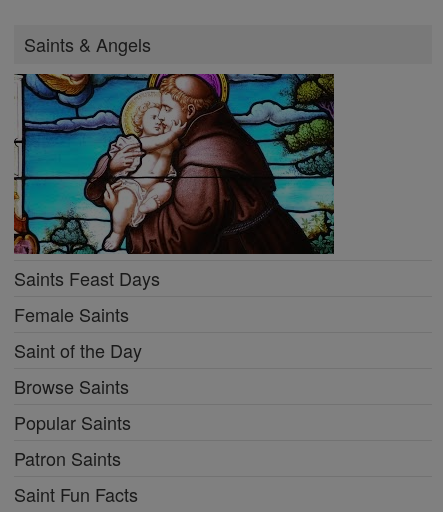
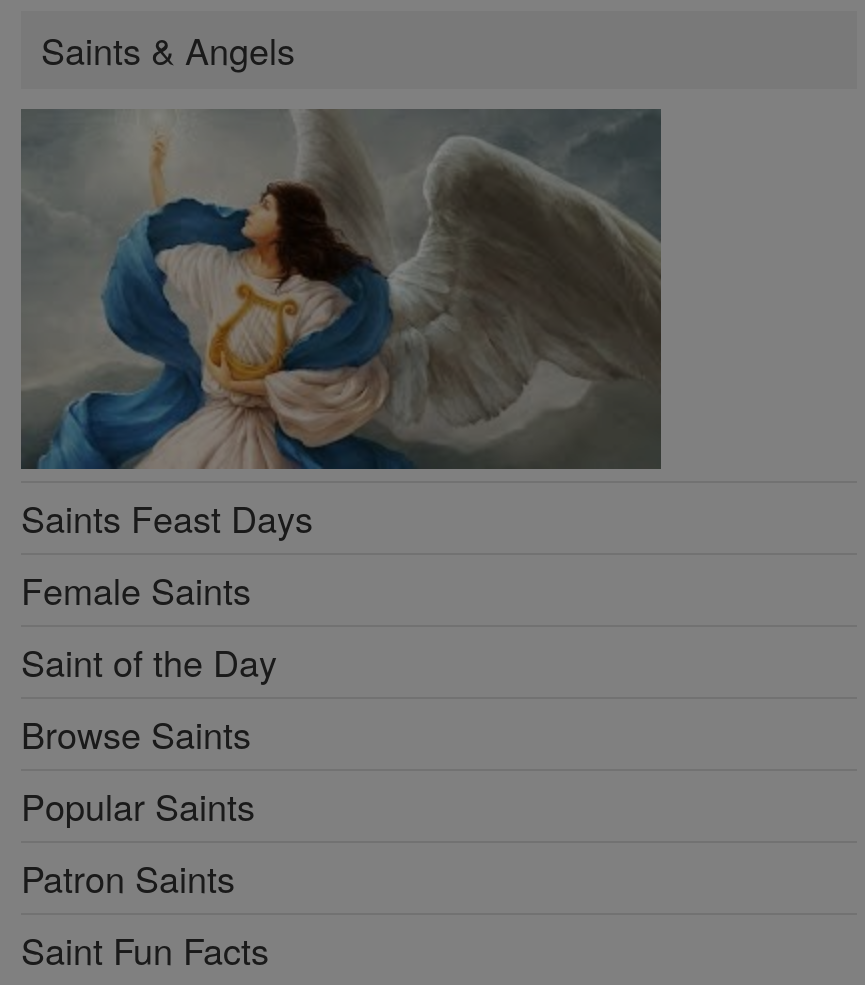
[13,73,335,255] [image] -> [19,107,663,471] [image]

